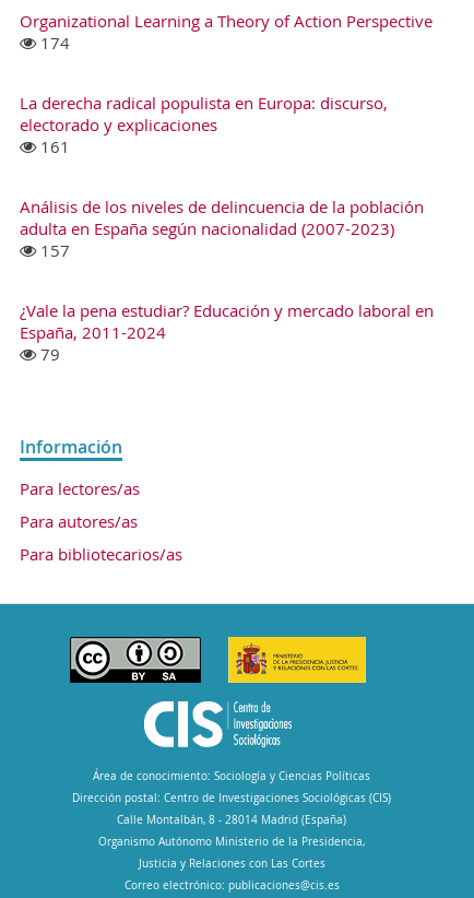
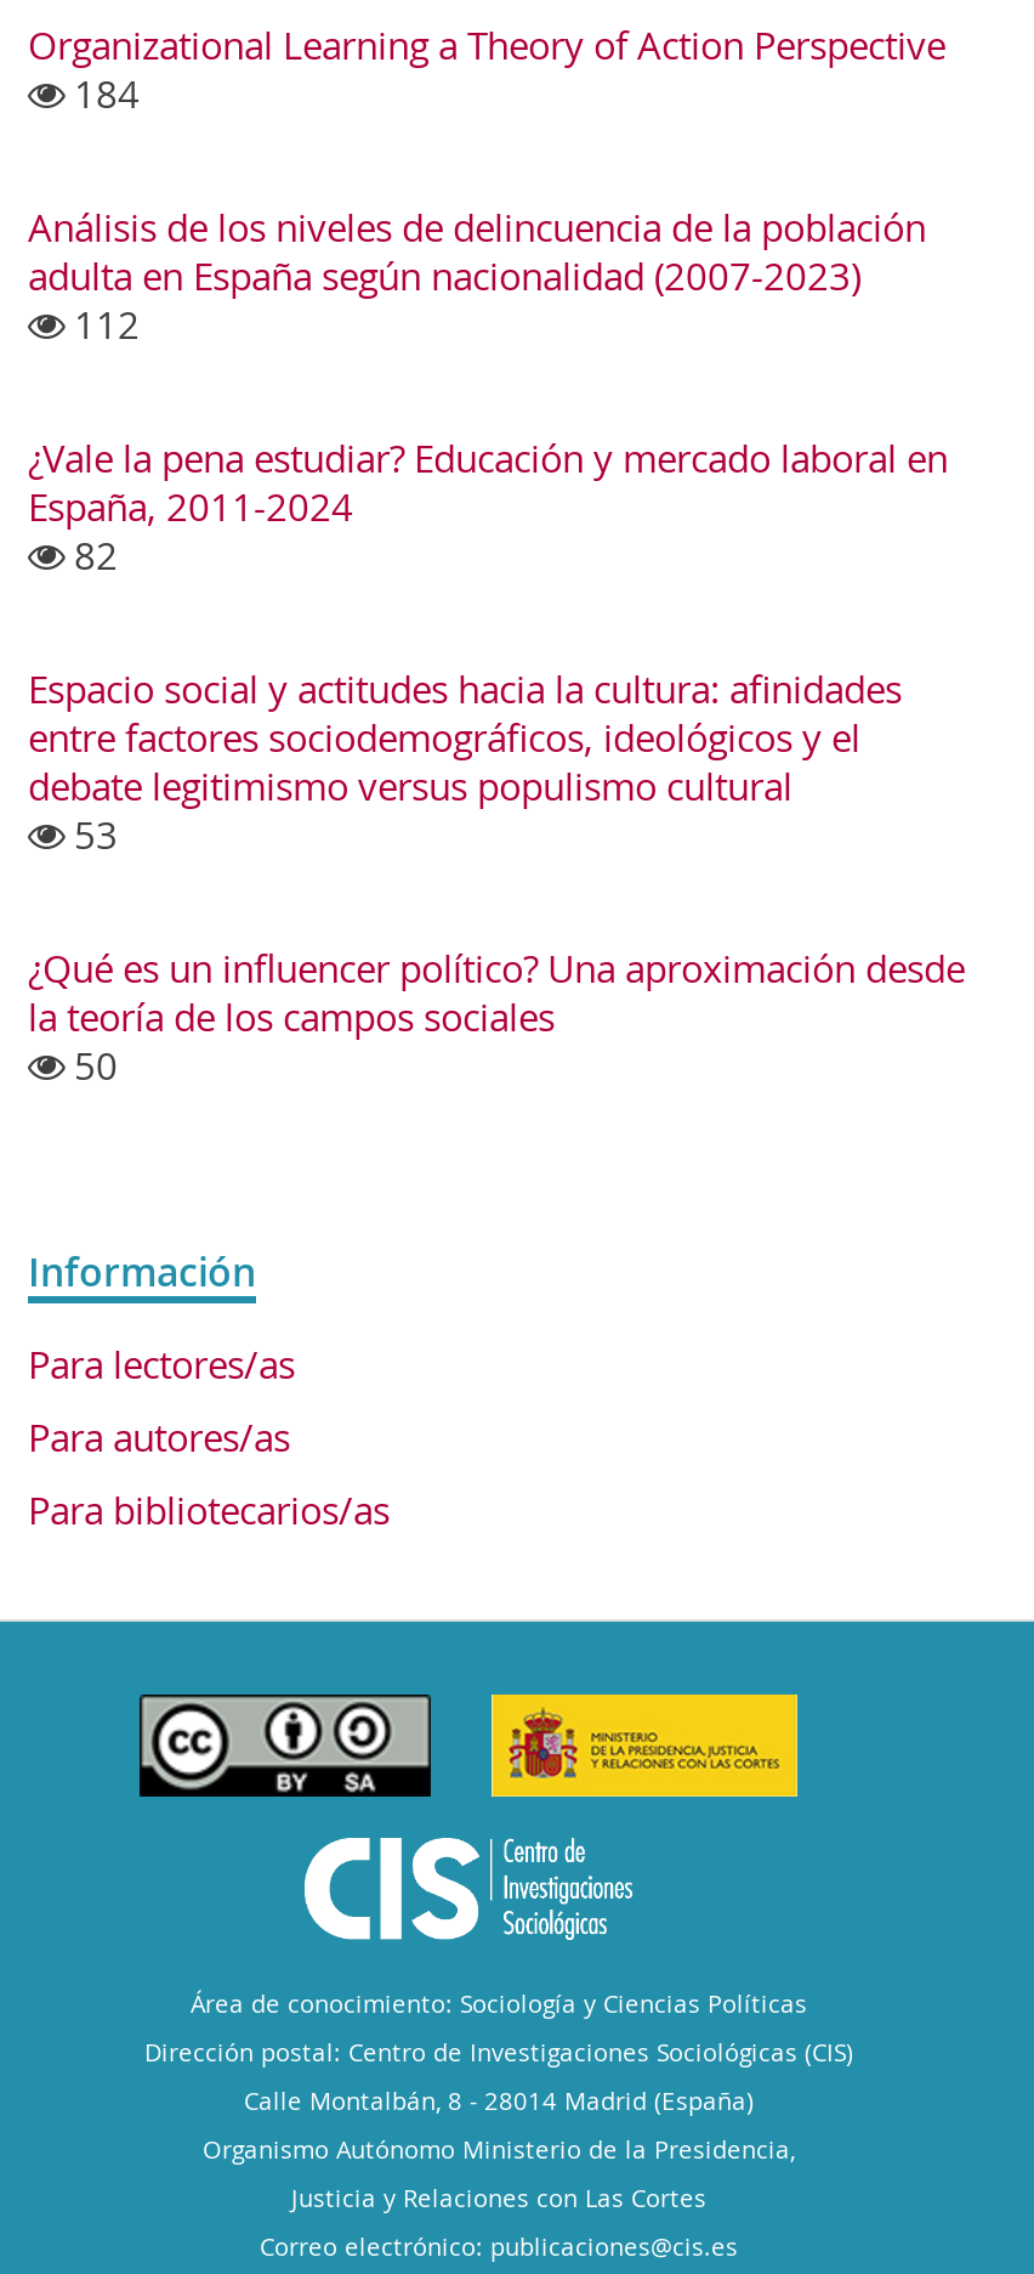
[20,32,388,158] 174 | La derecha radical populista en Europa: discurso, | electorado y explicaciones | 161 -> [64,70,140,118] 184
moved [20,196,424,239] -> [28,203,926,301]: Análisis de los niveles de delincuencia de la población | adulta en España según nacionalidad (2007-2023)
[36,239,70,261] 157 -> [64,301,140,349] 112
moved [20,299,434,343] -> [28,434,948,531]: ¿Vale la pena estudiar? Educación y mercado laboral en | España, 2011-2024
[36,343,60,365] 79 -> [28,531,965,1090] 82 | Espacio social y actitudes hacia la cultura: afinidades | entre factores sociodemográficos, ideológicos y el | debate legitimismo versus populismo cultural | 53 | ¿Qué es un influencer político? Una aproximación desde | la teoría de los campos sociales | 50

